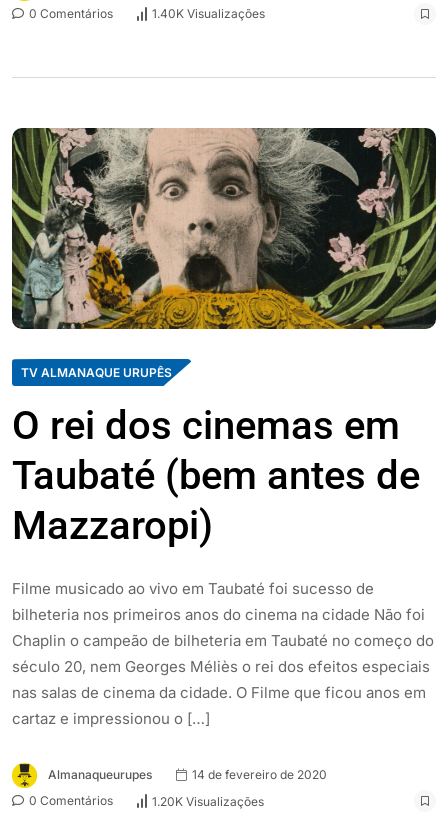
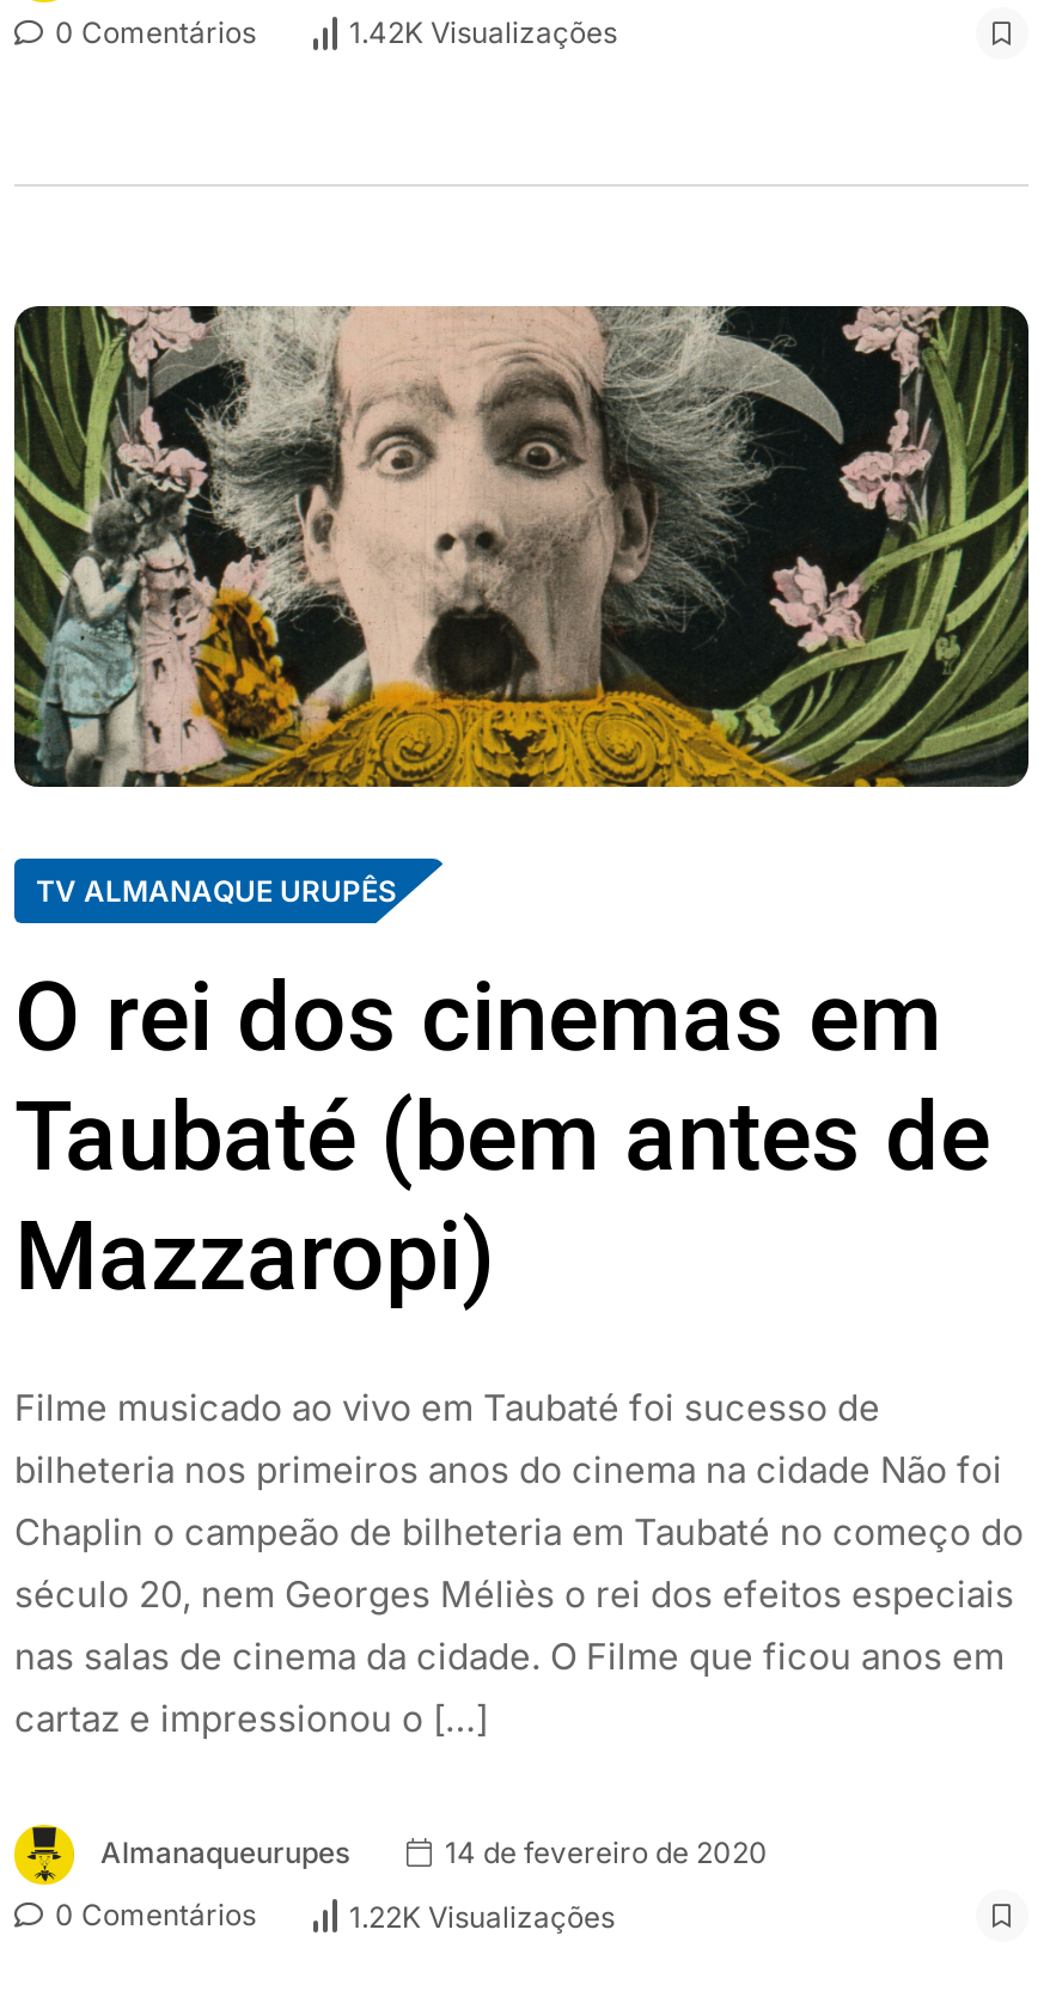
[152,6,265,21] 1.40K Visualizações -> [349,15,617,51] 1.42K Visualizações
[152,794,264,809] 1.20K Visualizações -> [349,1898,615,1934] 1.22K Visualizações

